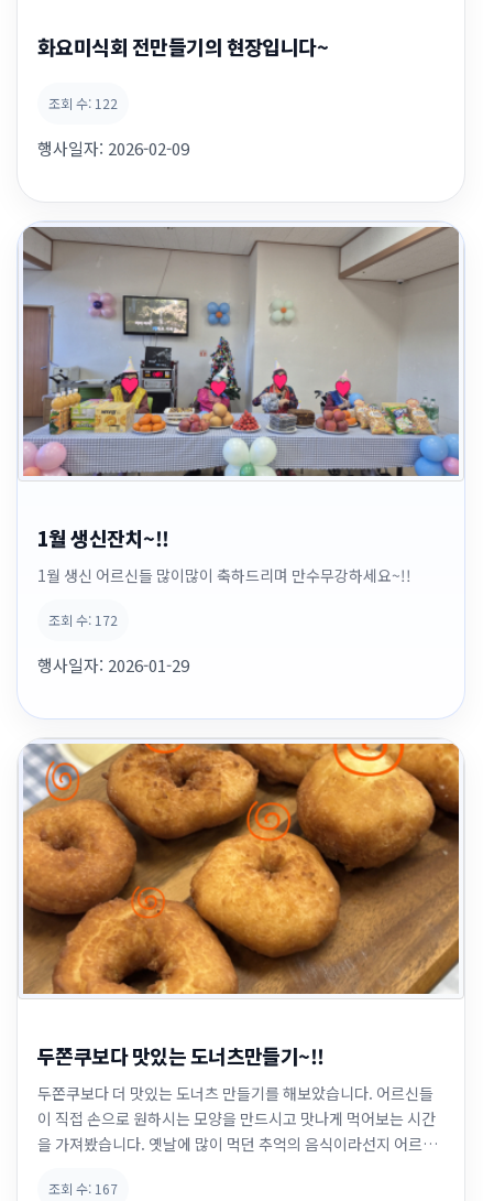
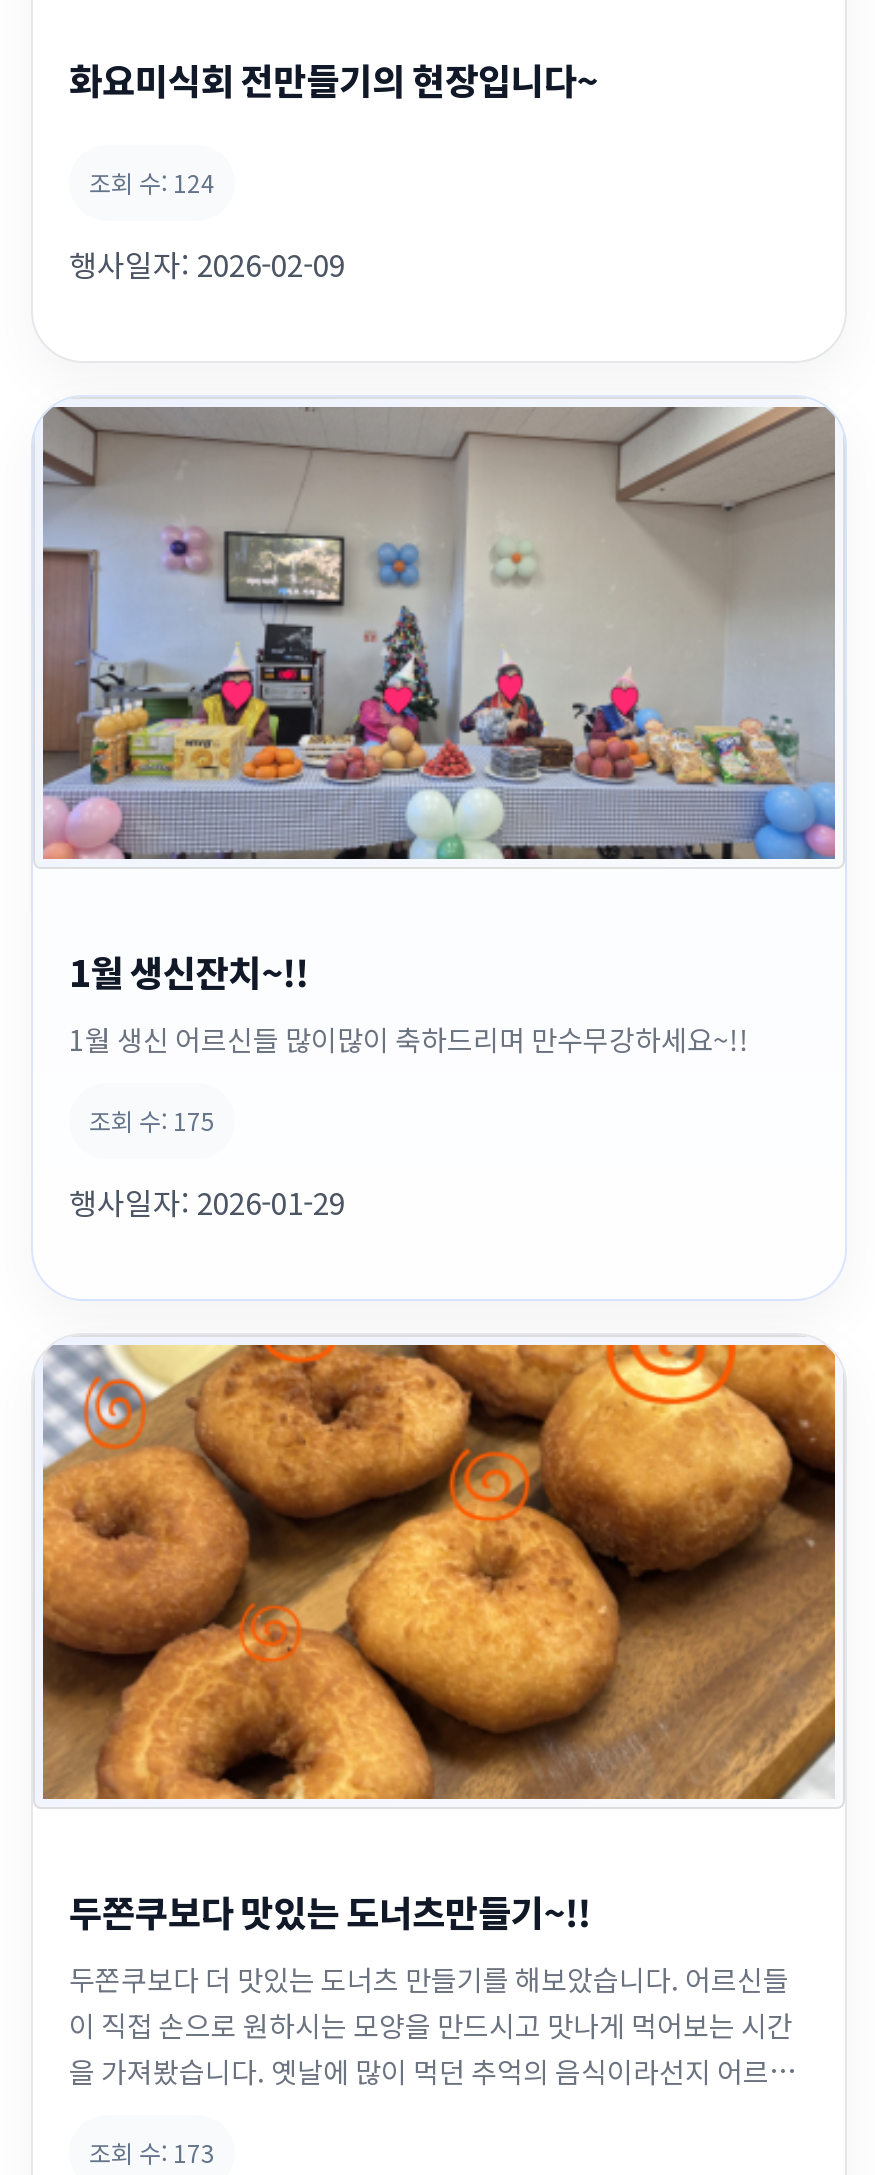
[48,94,118,112] 조회 수: 122 -> [89,165,215,199] 조회 수: 124
[48,611,118,630] 조회 수: 172 -> [89,1104,215,1138] 조회 수: 175
[48,1179,118,1197] 조회 수: 167 -> [89,2134,215,2168] 조회 수: 173

